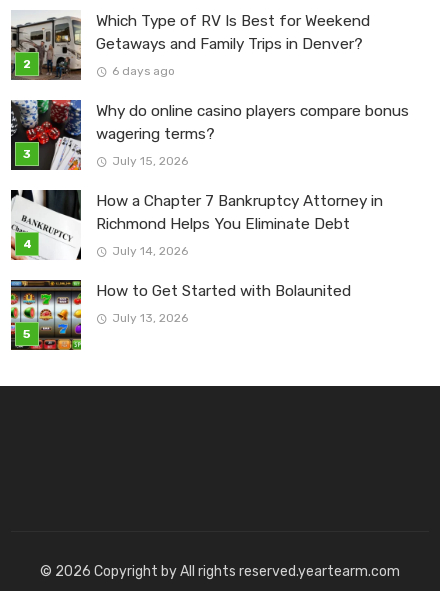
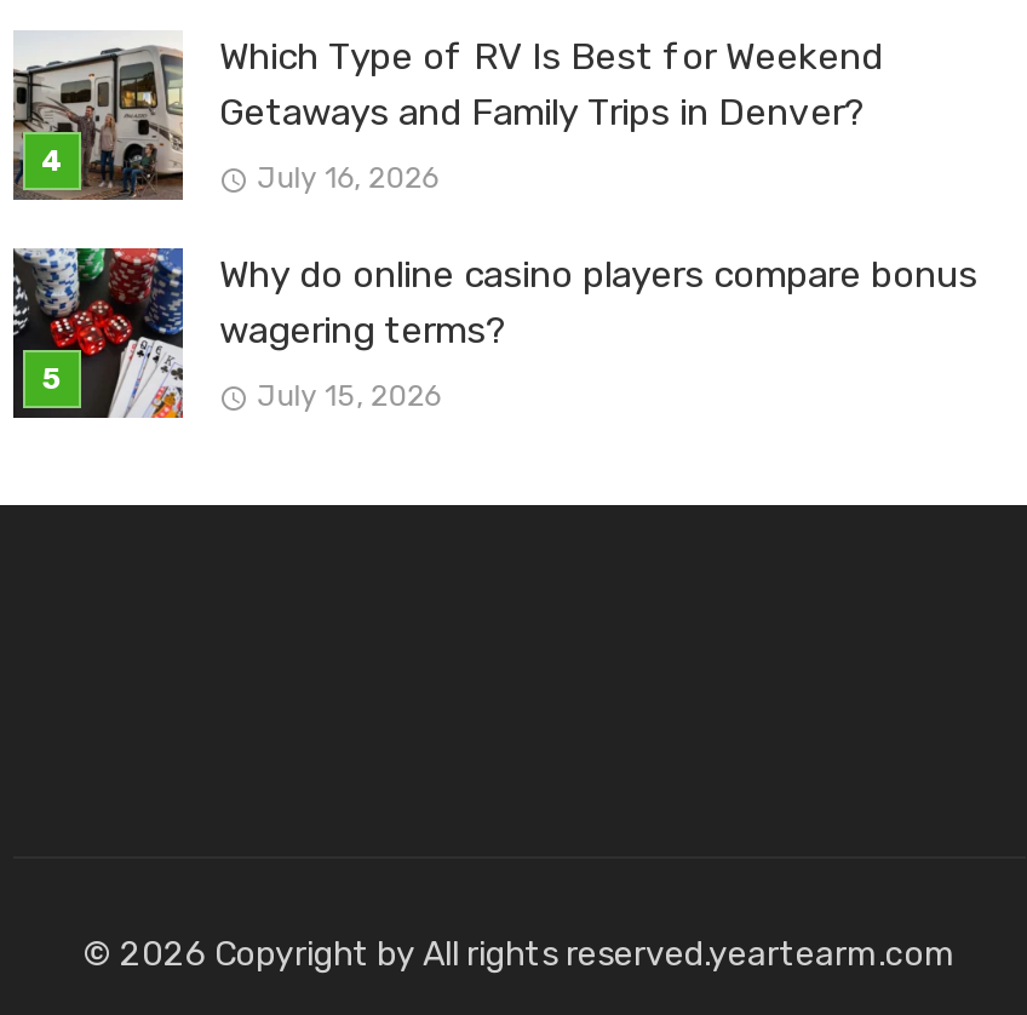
[112,64,175,78] 6 days ago -> [257,161,439,195] July 16, 2026
[10,189,383,325] [image] | How a Chapter 7 Bankruptcy Attorney in | Richmond Helps You Eliminate Debt | July 14, 2026 | How to Get Started with Bolaunited | July 13, 2026 -> none
[10,279,82,351] [image] -> none

